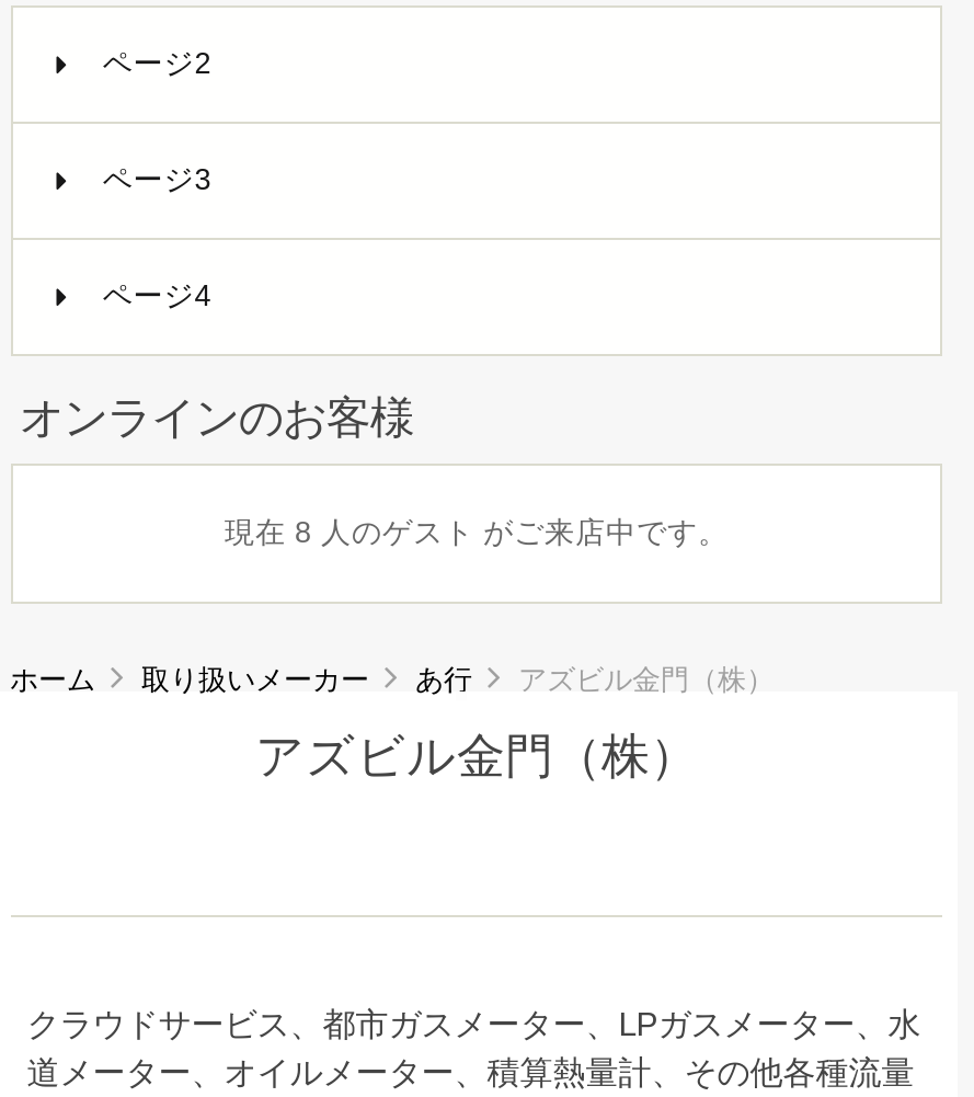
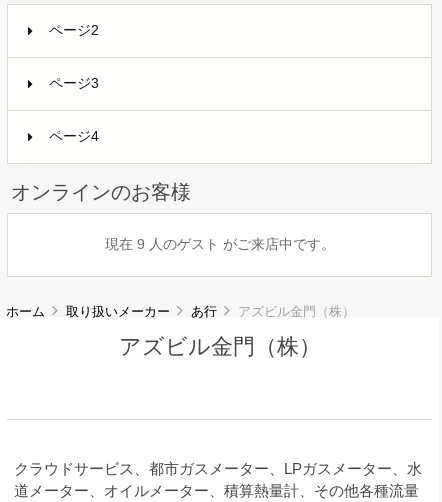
[225,516,729,549] 現在 8 人のゲスト がご来店中です。 -> [104,237,334,252] 現在 9 人のゲスト がご来店中です。

